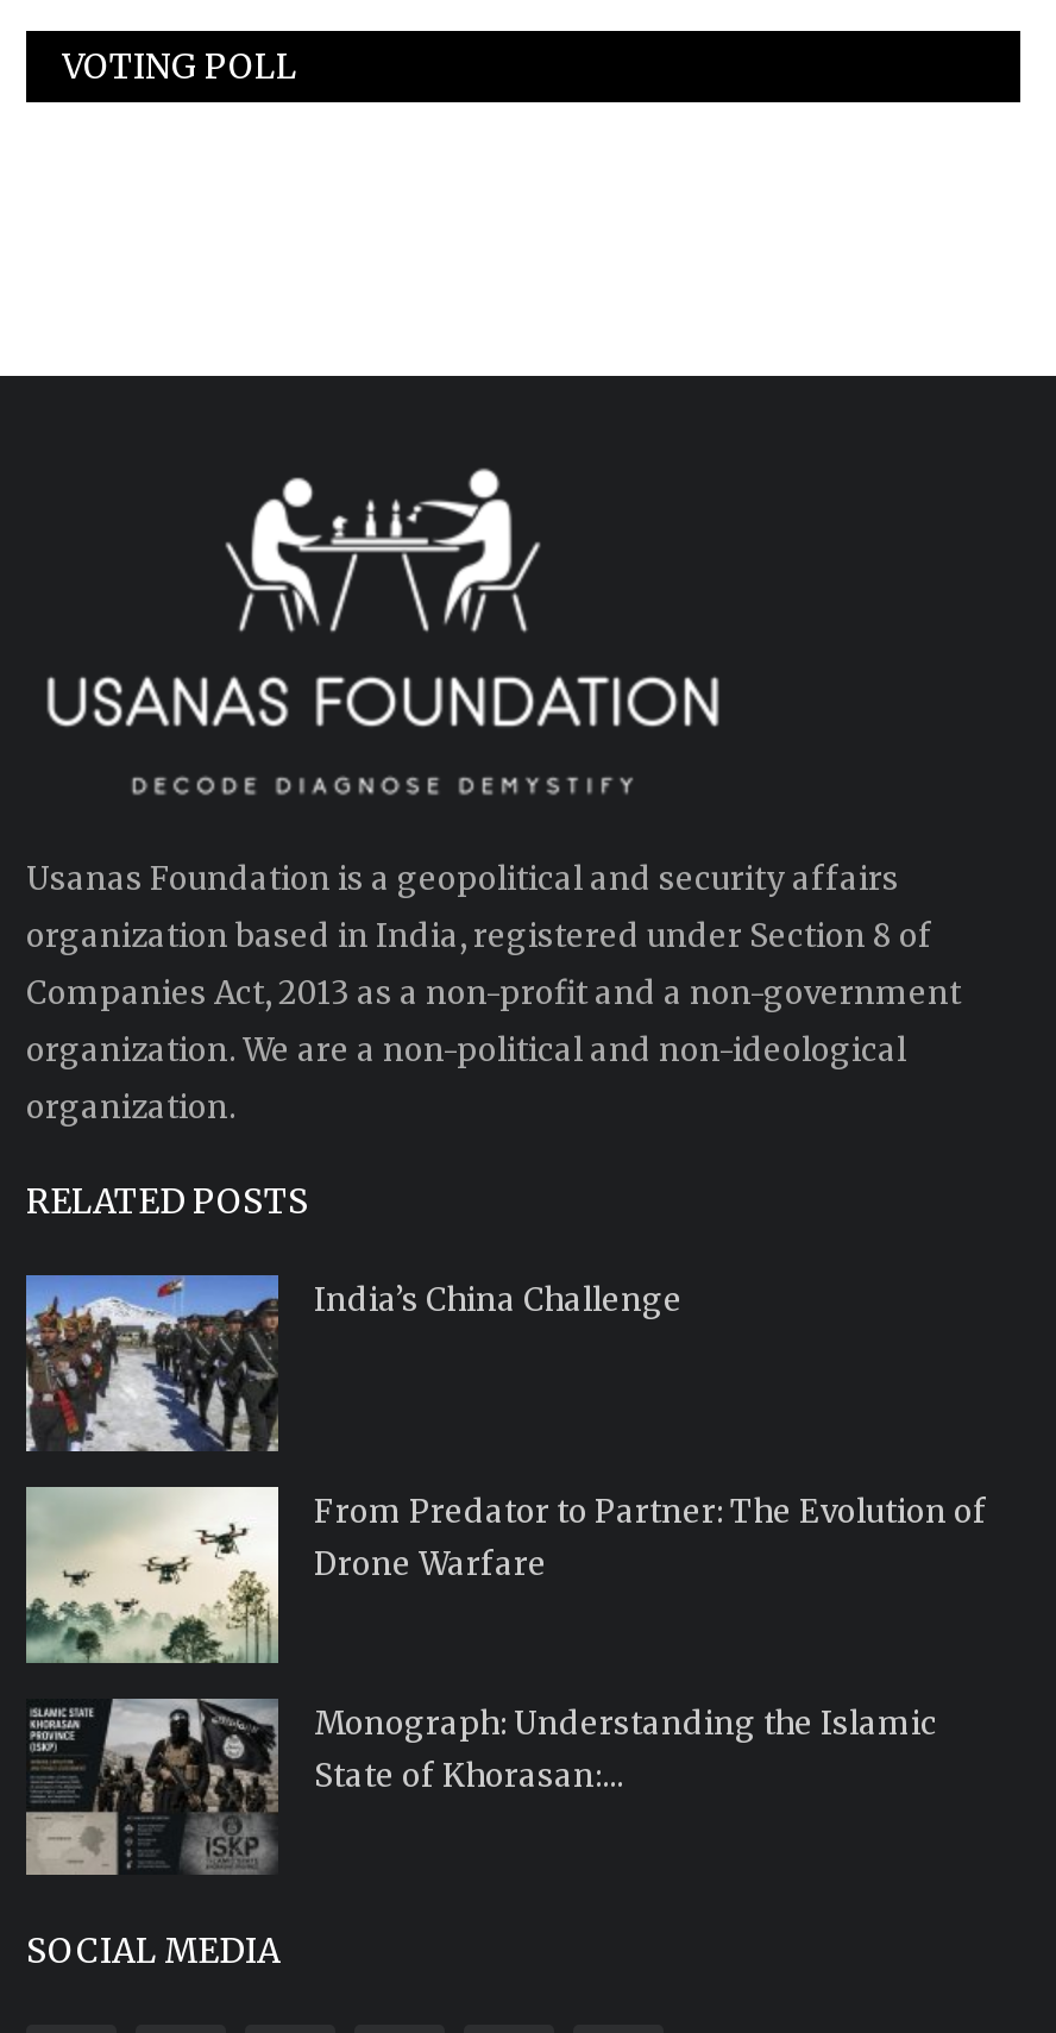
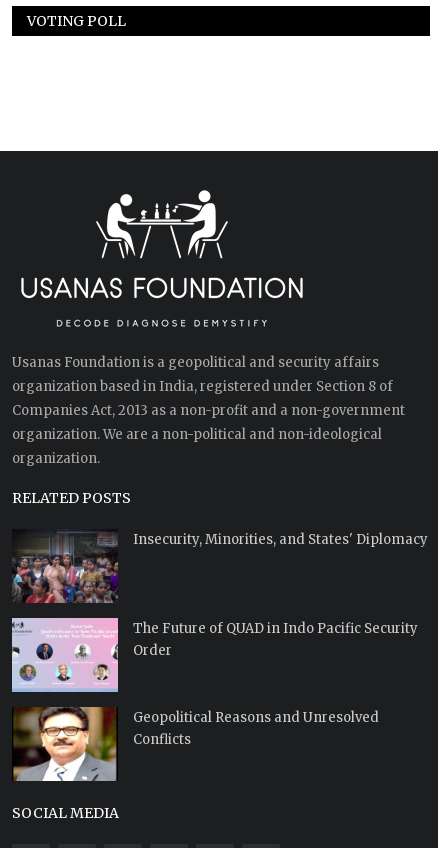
[24,1273,683,1454] [image] | India’s China Challenge -> [12,529,428,604] [image] | Insecurity, Minorities, and States' Diplomacy
[26,1487,987,1663] [image] | From Predator to Partner: The Evolution of | Drone Warfare -> [11,618,418,692] [image] | The Future of QUAD in Indo Pacific Security | Order
[24,1696,937,1877] [image] | Monograph: Understanding the Islamic | State of Khorasan:... -> [12,707,379,782] [image] | Geopolitical Reasons and Unresolved | Conflicts

